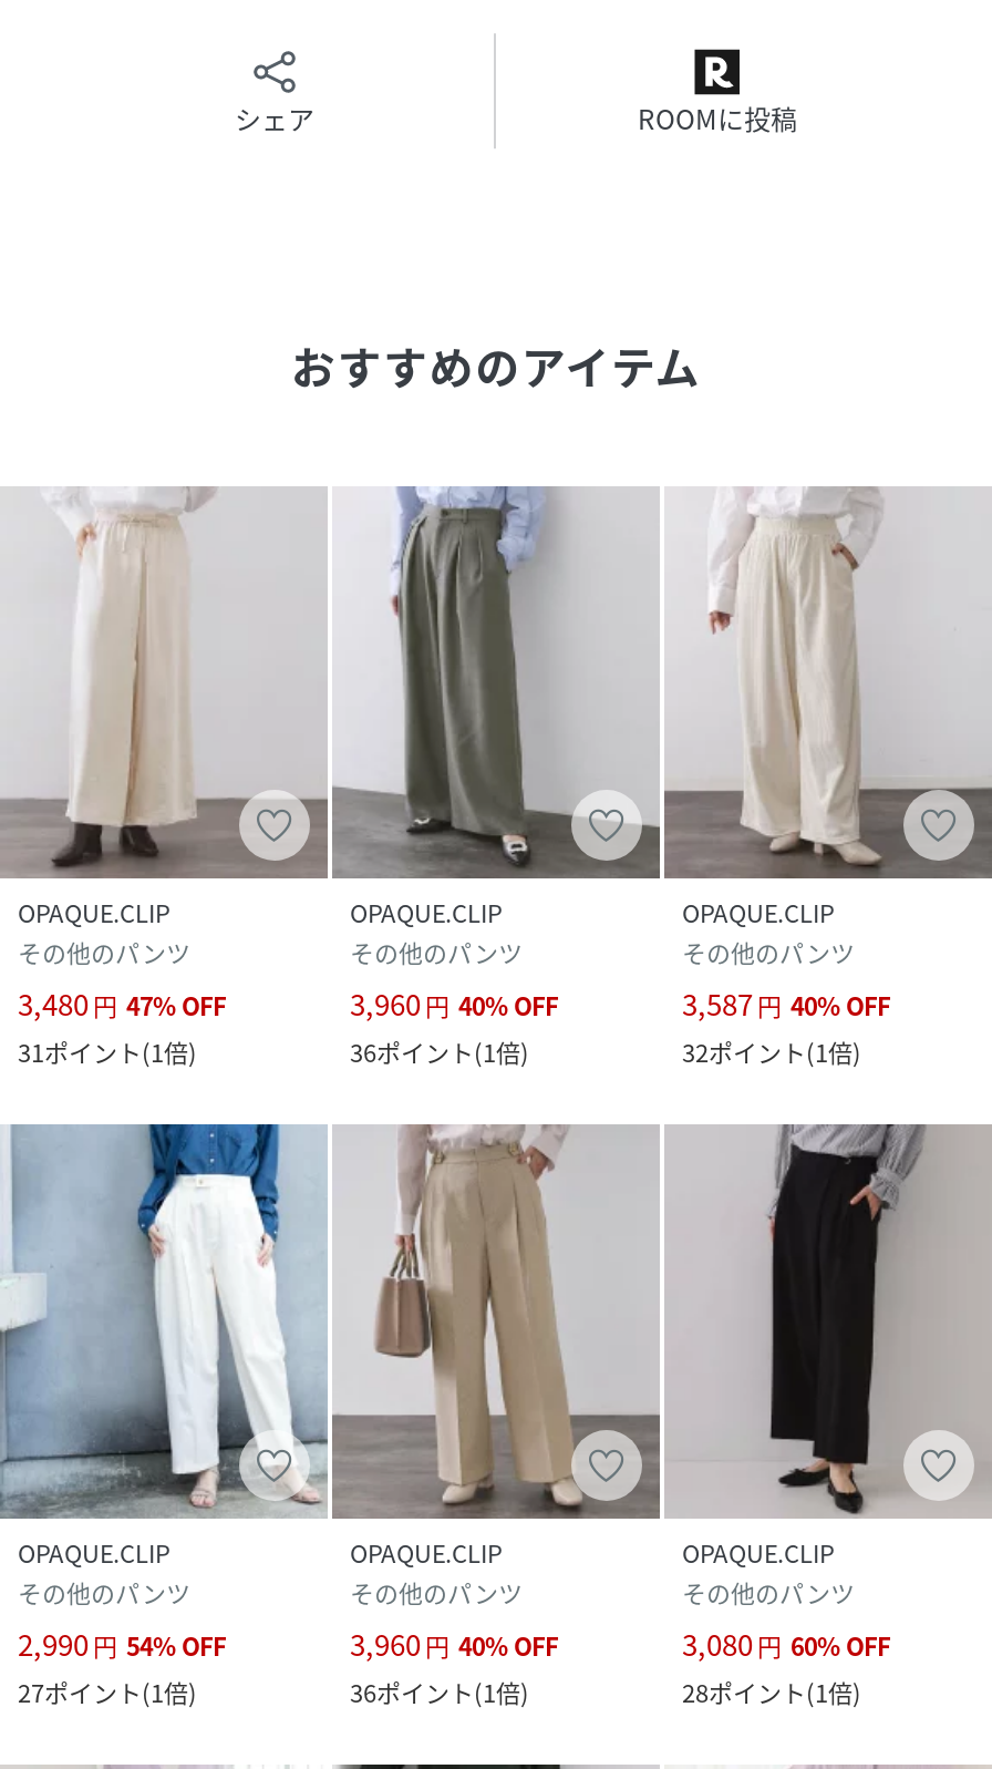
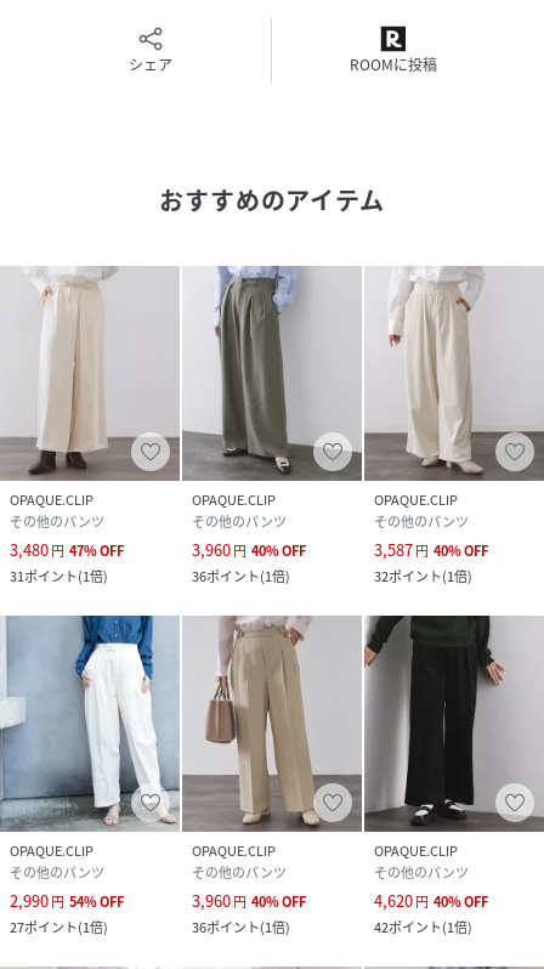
[662,1124,985,1516] [image] -> [364,614,540,832] [image]
[682,1623,890,1665] 3,080 円 60% OFF -> [374,889,488,912] 4,620 円 40% OFF
[682,1674,861,1711] 28ポイント(1倍) -> [374,917,472,937] 42ポイント(1倍)

